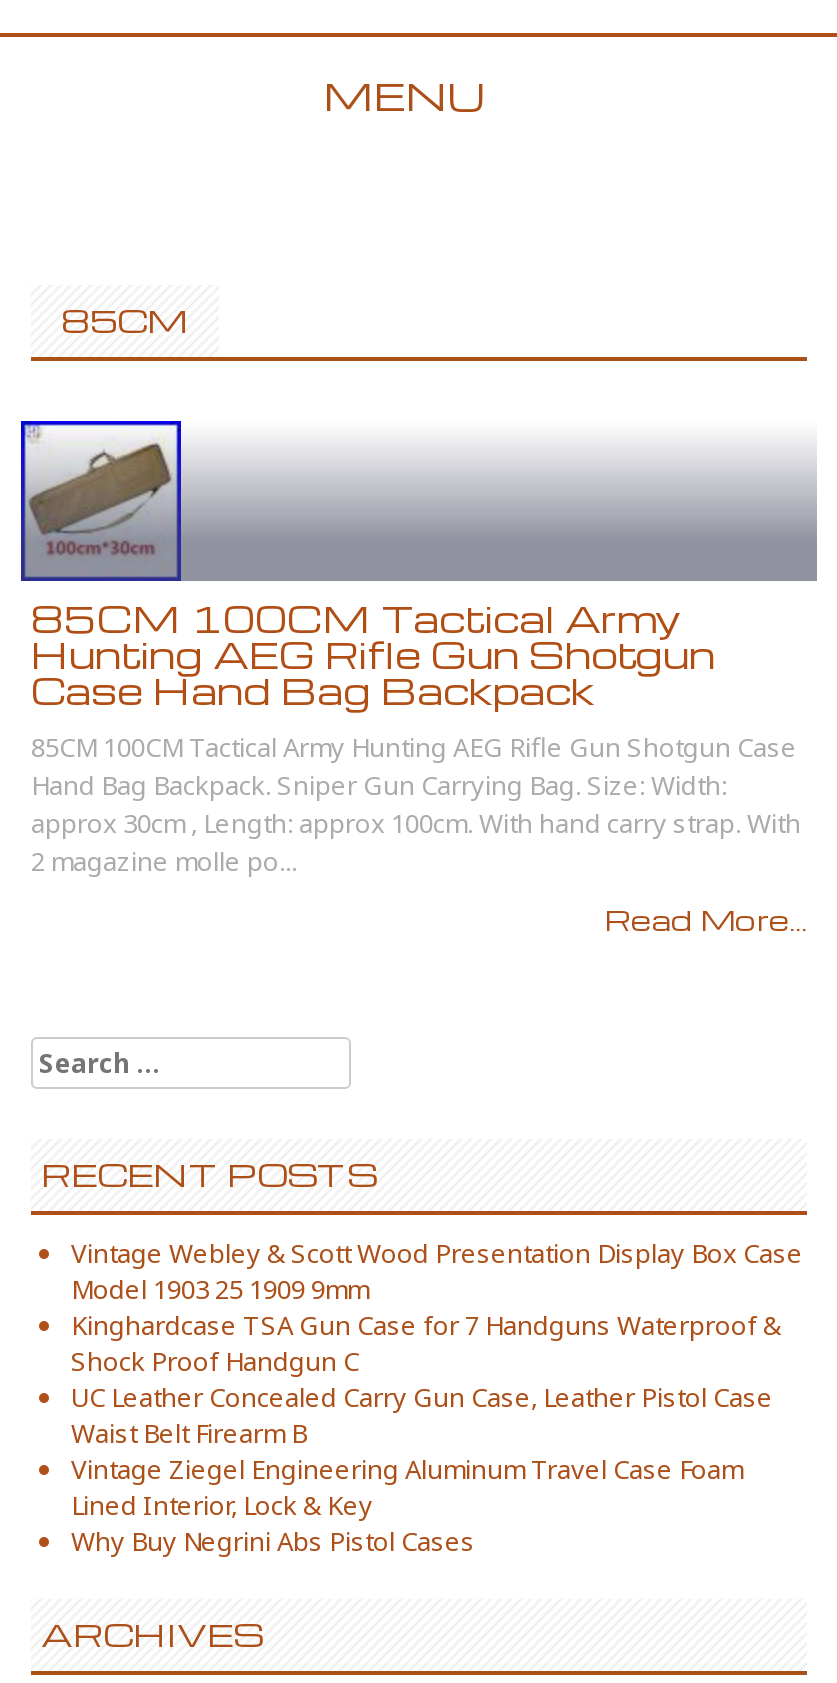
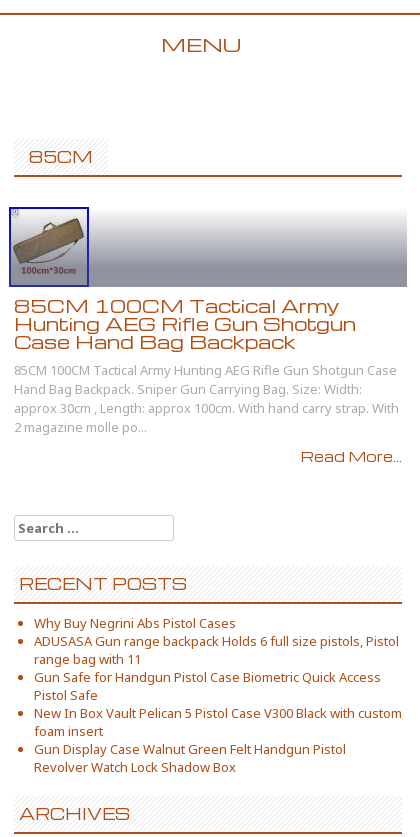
[71,1235,803,1523] Vintage Webley & Scott Wood Presentation Display Box Case | Model 1903 25 1909 9mm | Kinghardcase TSA Gun Case for 7 Handguns Waterproof & | Shock Proof Handgun C | UC Leather Concealed Carry Gun Case, Leather Pistol Case | Waist Belt Firearm B | Vintage Ziegel Engineering Aluminum Travel Case Foam | Lined Interior, Lock & Key -> none
moved [71,1523,475,1559] -> [34,614,236,632]: Why Buy Negrini Abs Pistol Cases
none -> [34,632,402,776] ADUSASA Gun range backpack Holds 6 full size pistols, Pistol | range bag with 11 | Gun Safe for Handgun Pistol Case Biometric Quick Access | Pistol Safe | New In Box Vault Pelican 5 Pistol Case V300 Black with custom | foam insert | Gun Display Case Walnut Green Felt Handgun Pistol | Revolver Watch Lock Shadow Box

